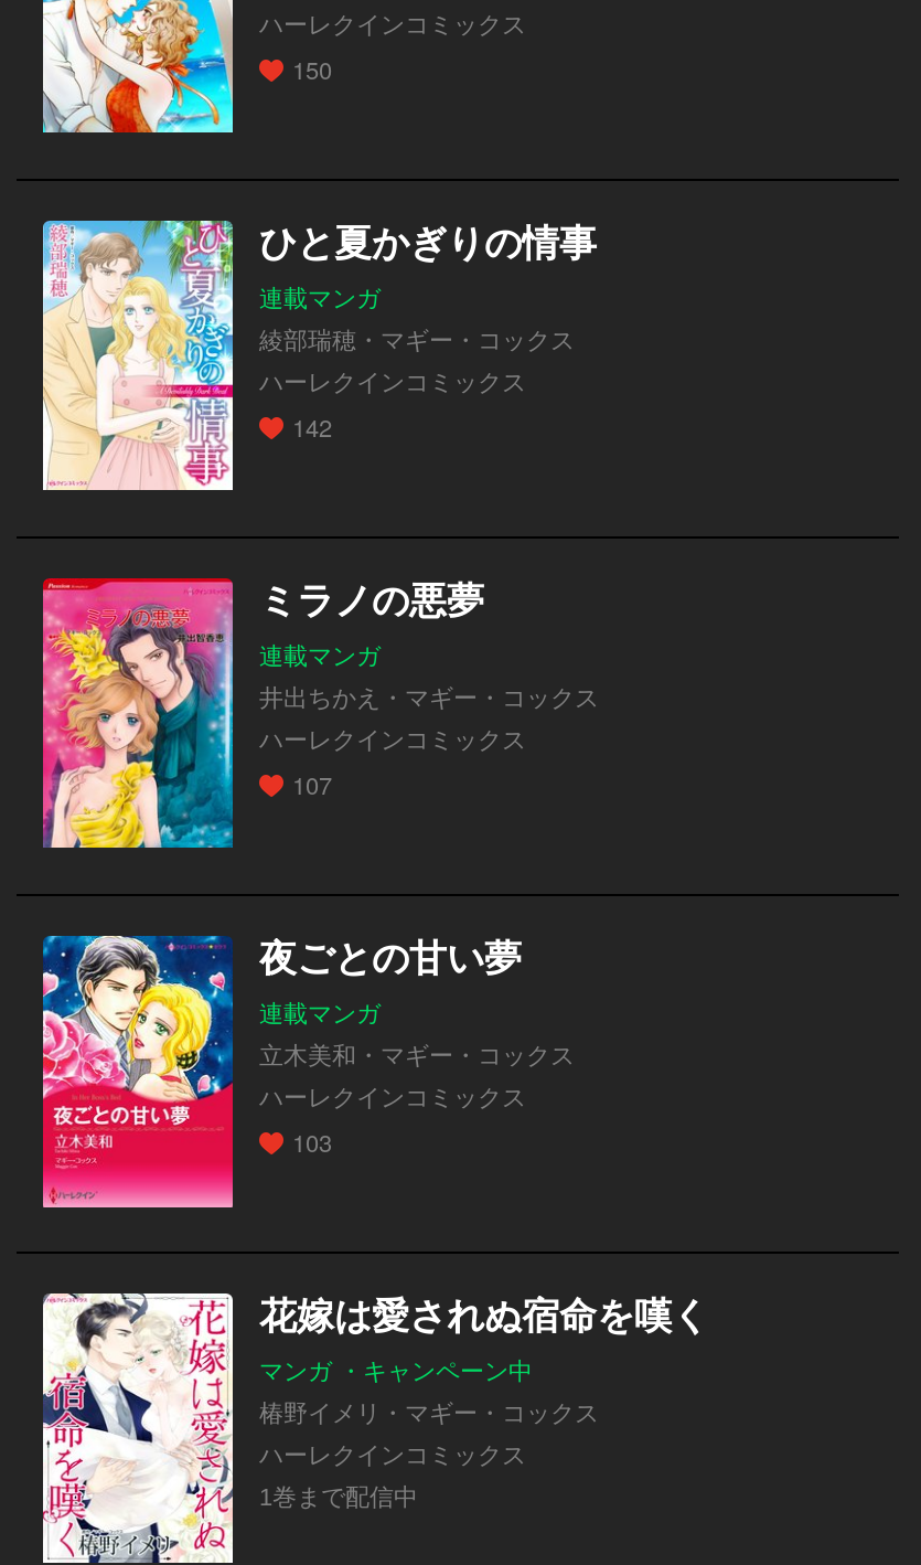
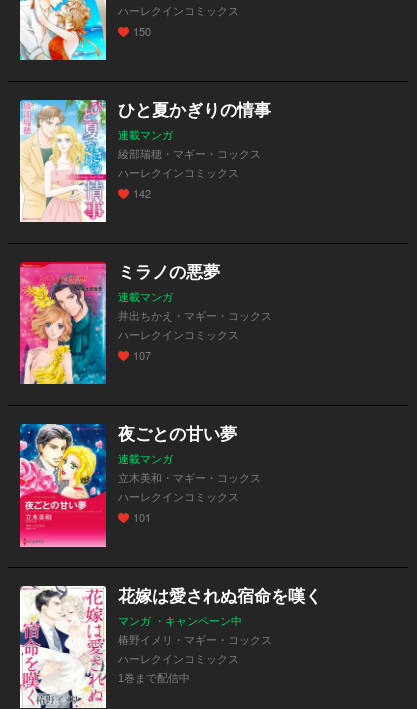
[292,1124,332,1159] 103 -> [133,509,151,525] 101

